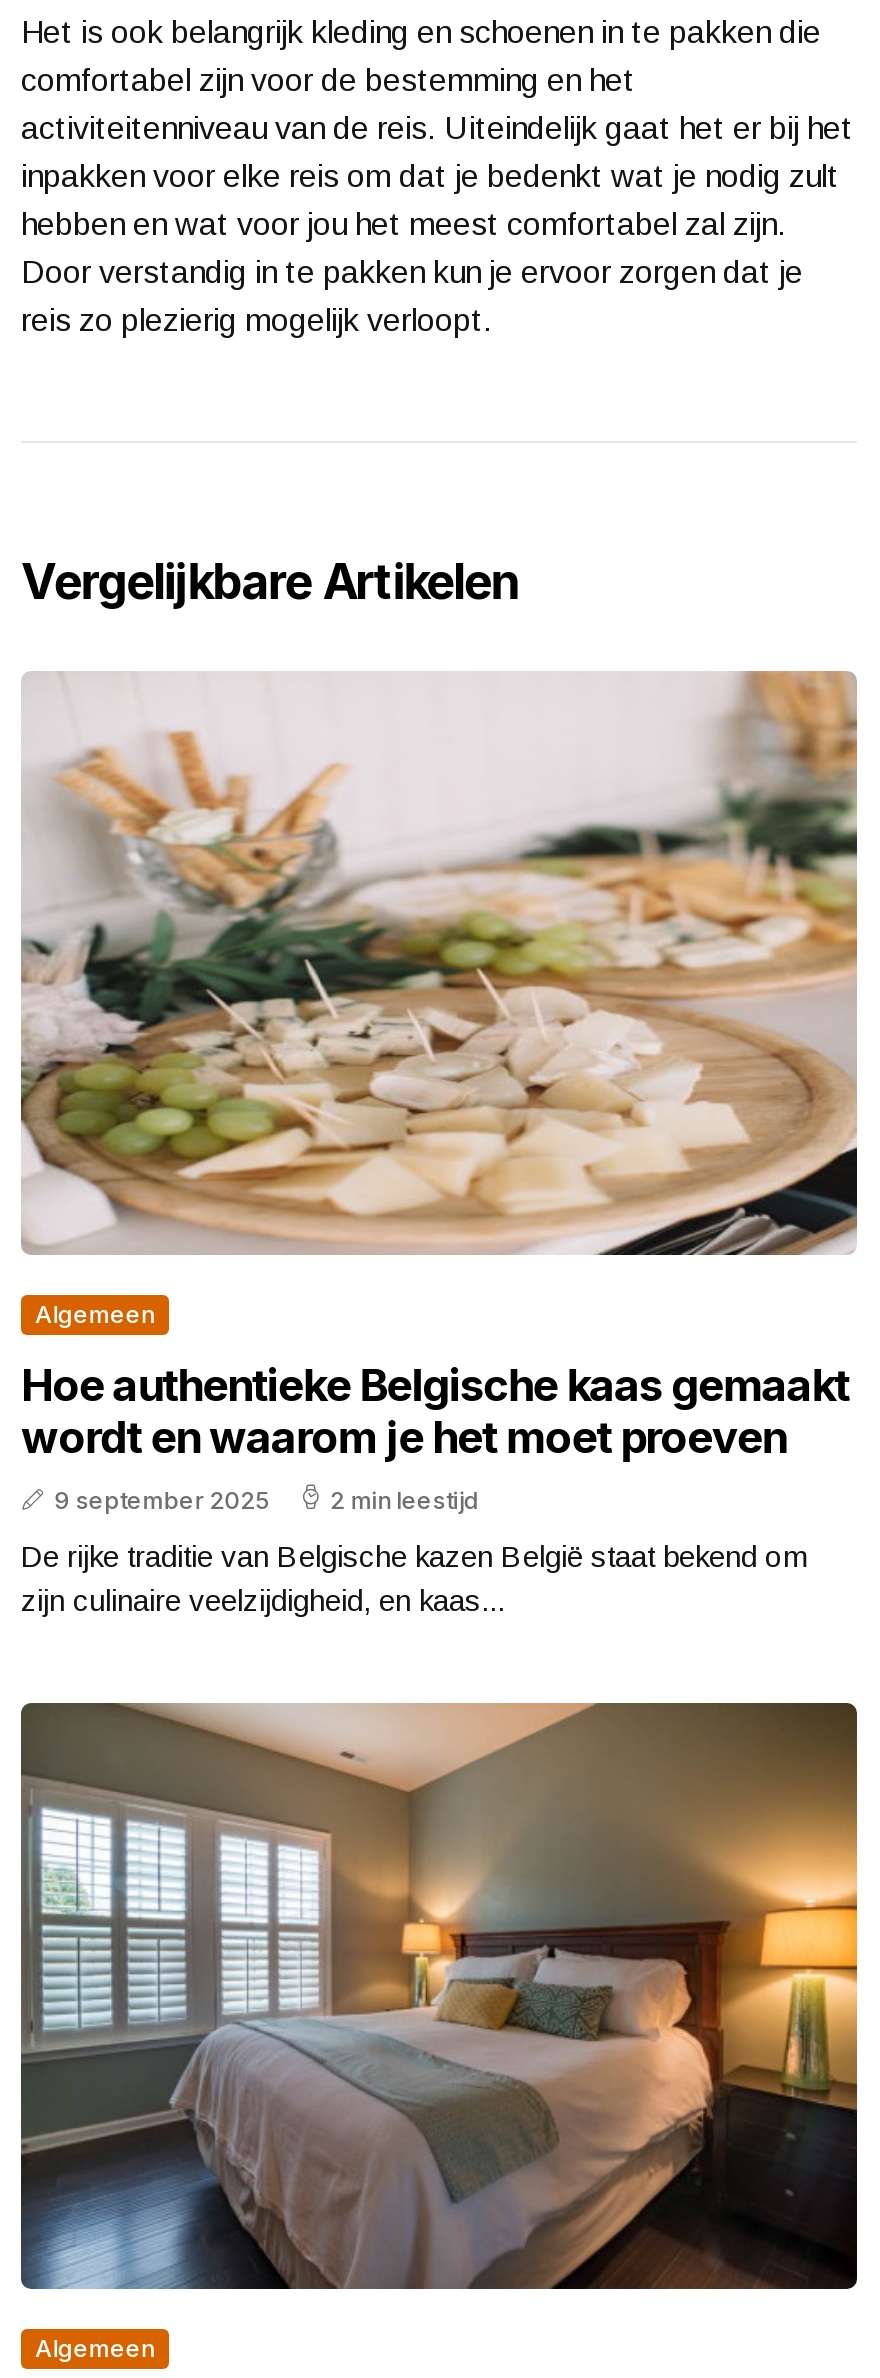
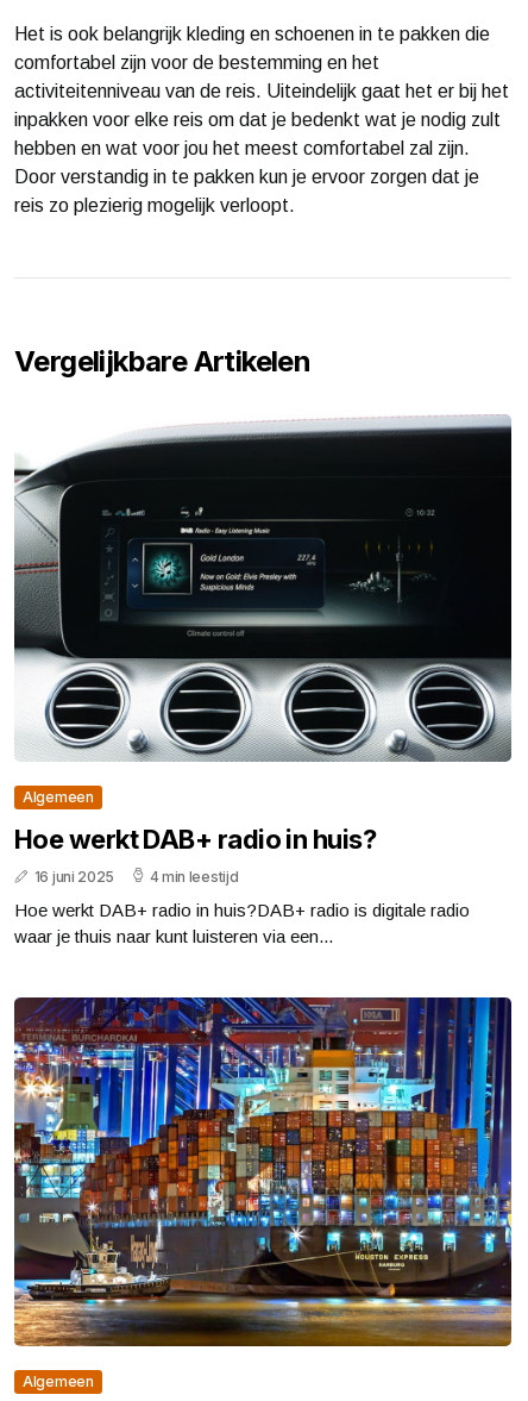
[19,671,859,1255] [image] -> [13,415,513,762] [image]
[21,1360,849,1516] Hoe authentieke Belgische kaas gemaakt | wordt en waarom je het moet proeven | 9 september 2025 | 2 min leestijd -> [14,824,376,886] Hoe werkt DAB+ radio in huis? | 16 juni 2025 | 4 min leestijd
[21,1540,809,1618] De rijke traditie van Belgische kazen België staat bekend om | zijn culinaire veelzijdigheid, en kaas... -> [14,900,470,947] Hoe werkt DAB+ radio in huis?DAB+ radio is digitale radio | waar je thuis naar kunt luisteren via een...
[19,1701,859,2291] [image] -> [13,996,513,1347] [image]

